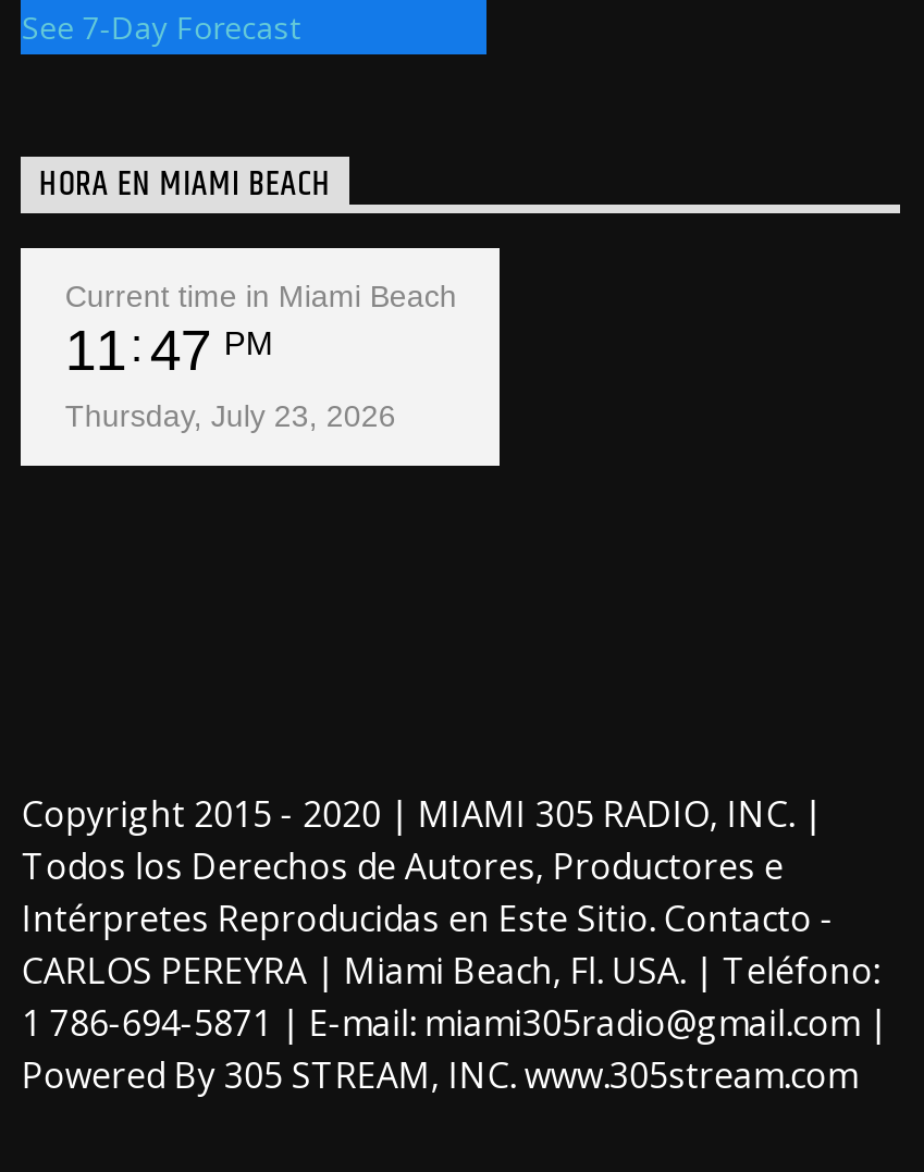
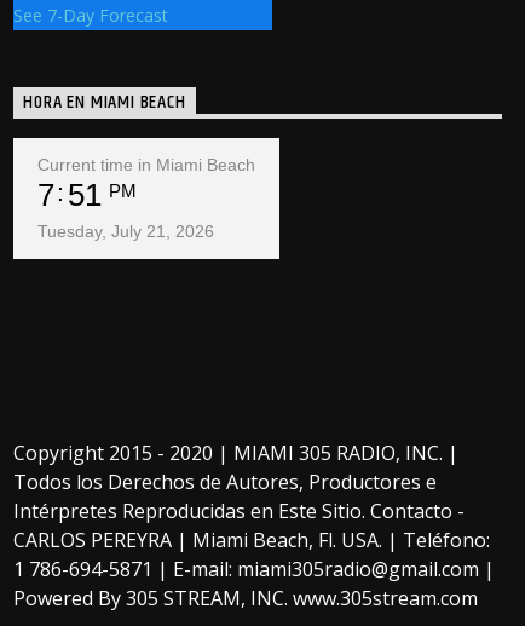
[65,318,274,384] 11 47 PM -> [38,177,137,213] 7 51 PM
[65,399,396,434] Thursday, July 23, 2026 -> [38,222,215,241] Tuesday, July 21, 2026

